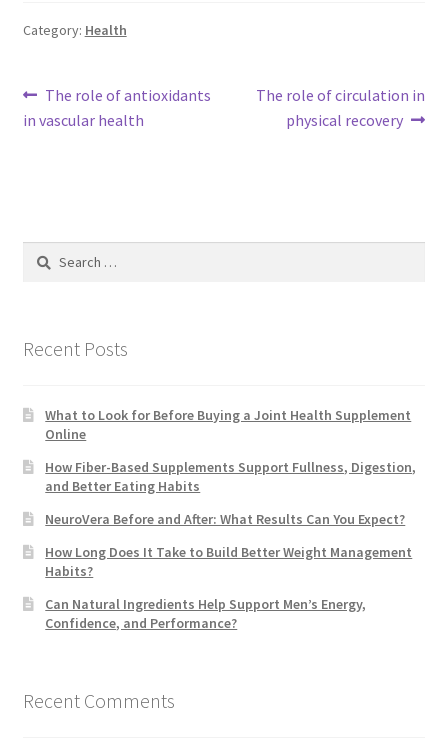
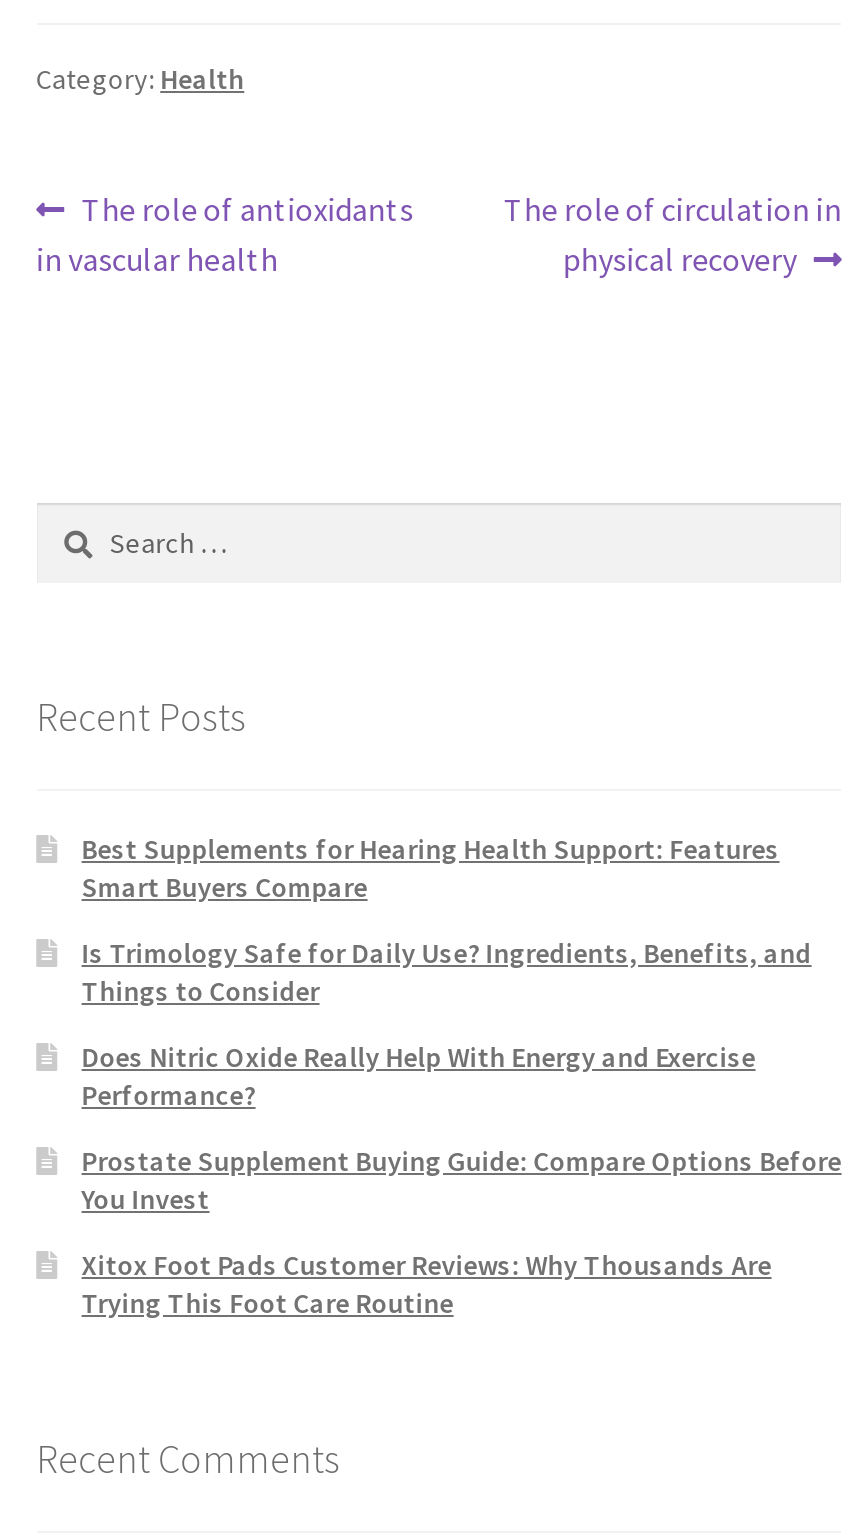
[45,406,411,443] What to Look for Before Buying a Joint Health Supplement | Online -> [82,831,780,905] Best Supplements for Hearing Health Support: Features | Smart Buyers Compare
[45,458,416,495] How Fiber-Based Supplements Support Fullness, Digestion, | and Better Eating Habits -> [82,935,812,1009] Is Trimology Safe for Daily Use? Ingredients, Benefits, and | Things to Consider
[45,510,405,528] NeuroVera Before and After: What Results Can You Expect? -> [82,1039,756,1113] Does Nitric Oxide Really Help With Energy and Exercise | Performance?
[45,543,412,580] How Long Does It Take to Build Better Weight Management | Habits? -> [82,1143,842,1217] Prostate Supplement Buying Guide: Compare Options Before | You Invest
[45,595,366,632] Can Natural Ingredients Help Support Men’s Energy, | Confidence, and Performance? -> [82,1247,772,1321] Xitox Foot Pads Customer Reviews: Why Thousands Are | Trying This Foot Care Routine

